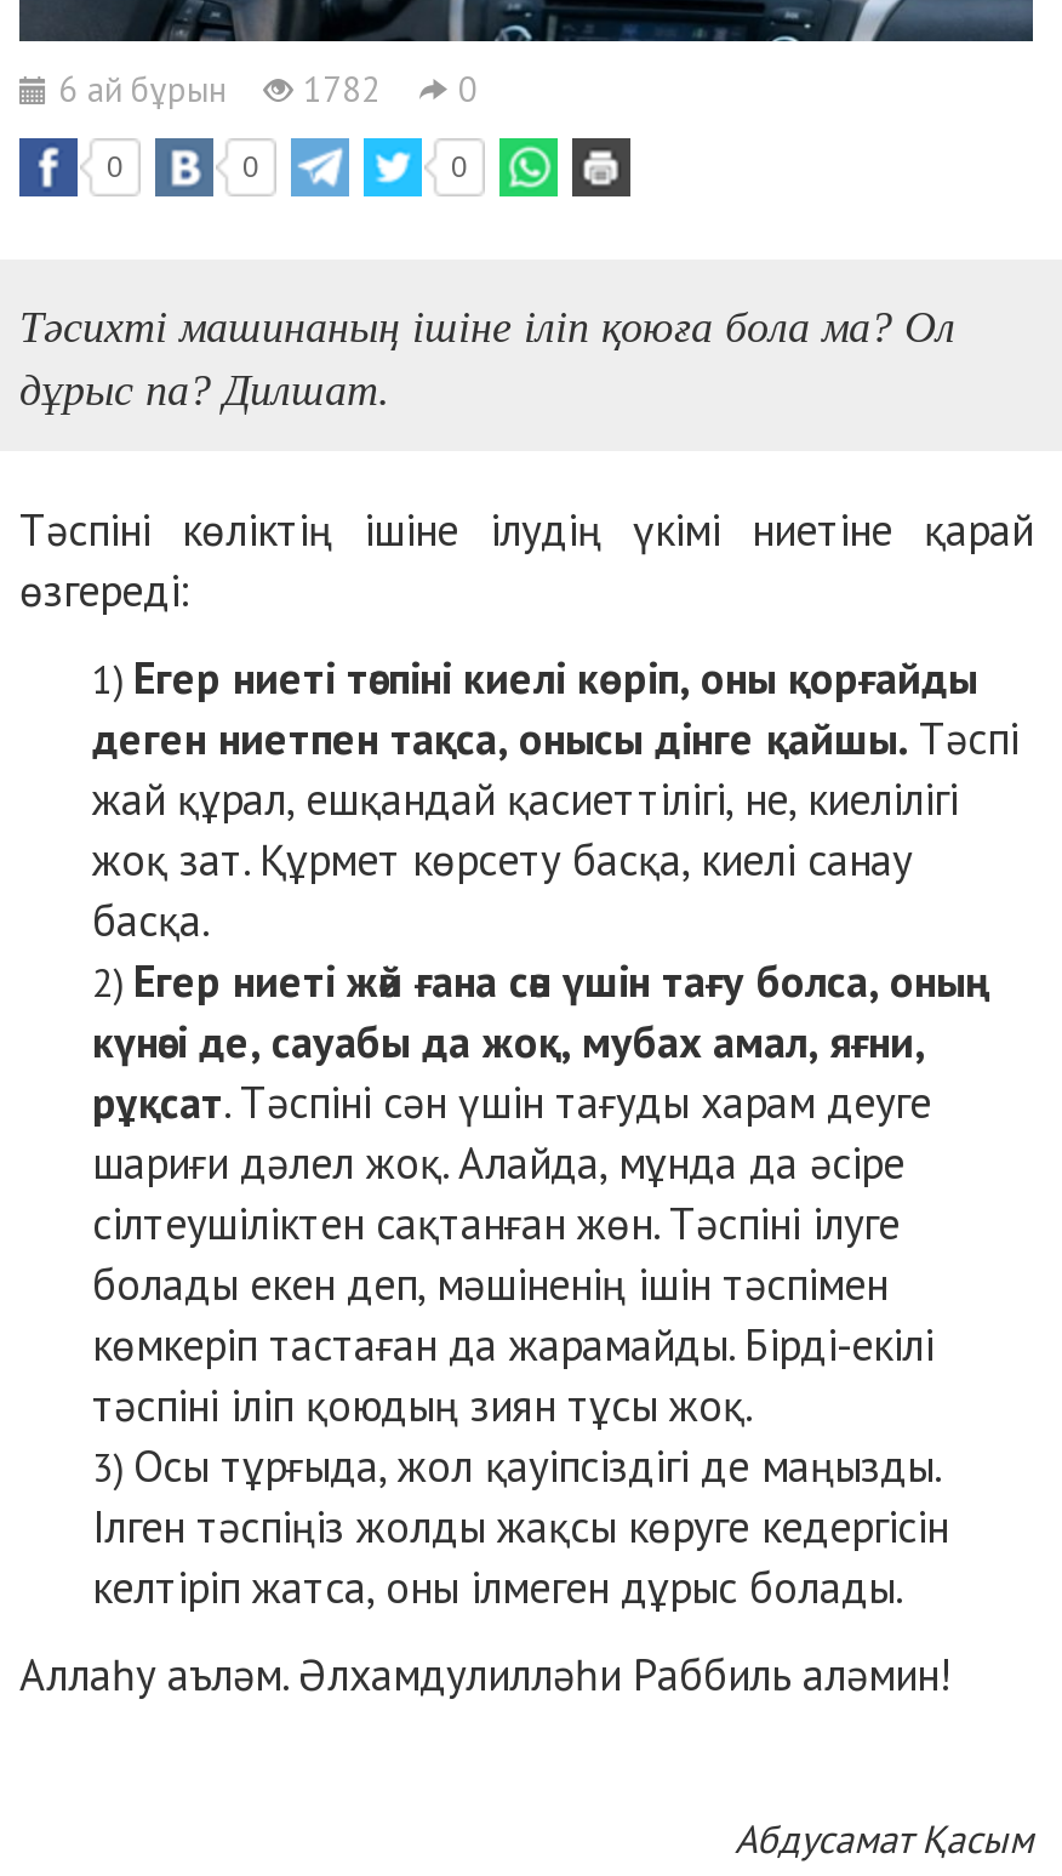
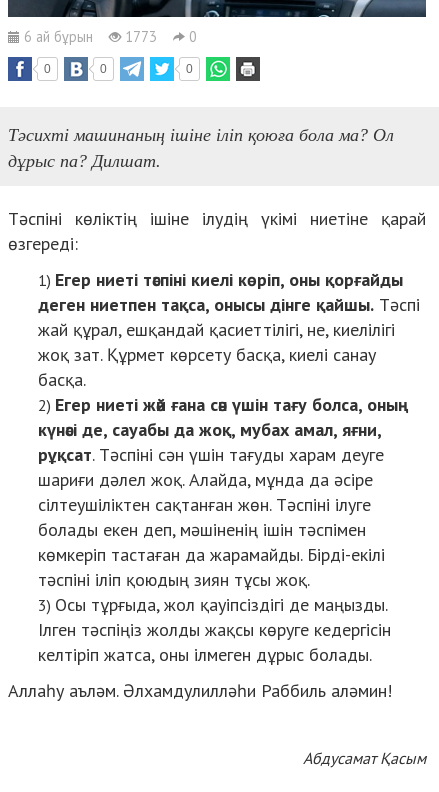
[48,66,478,113] 6 ай бұрын 1782 0 -> [20,27,197,46] 6 ай бұрын 1773 0

